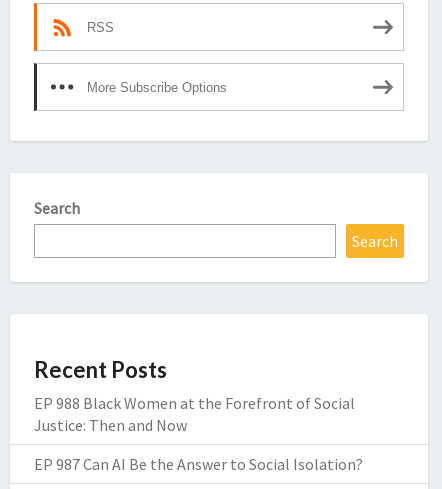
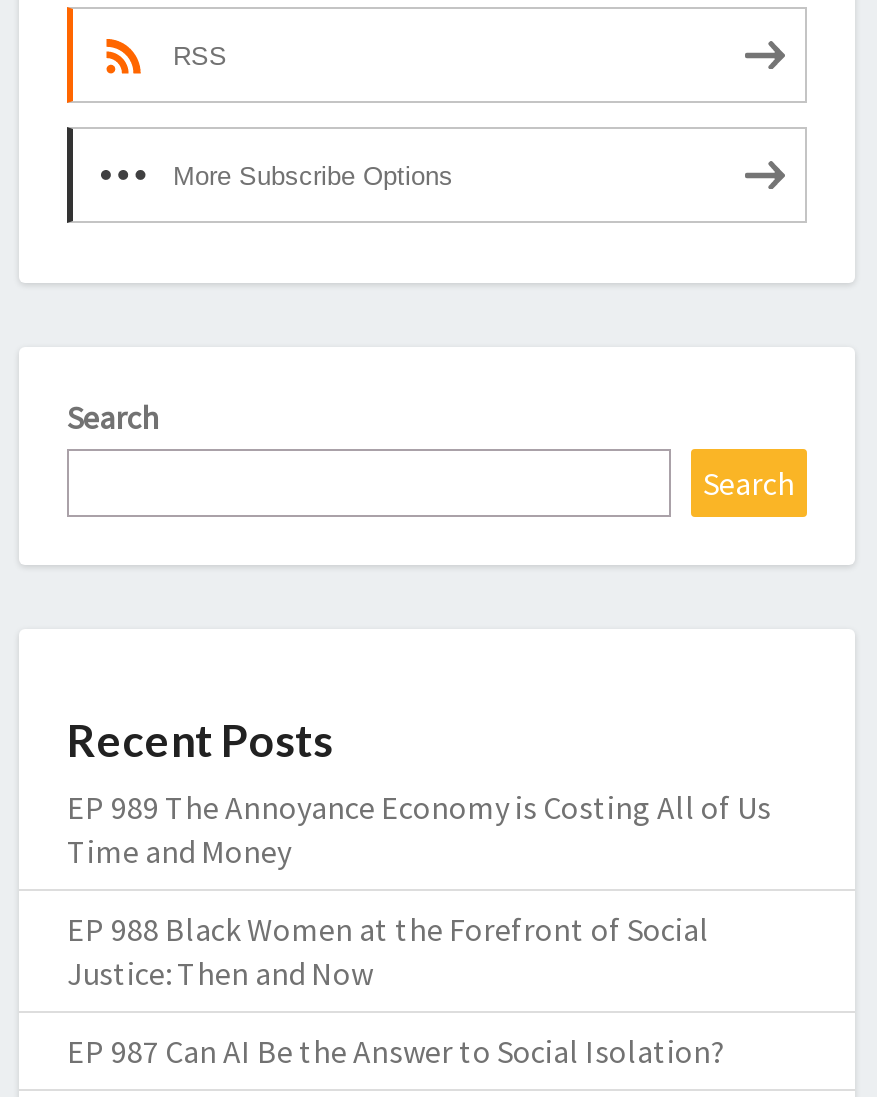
none -> [67,788,771,872] EP 989 The Annoyance Economy is Costing All of Us | Time and Money

